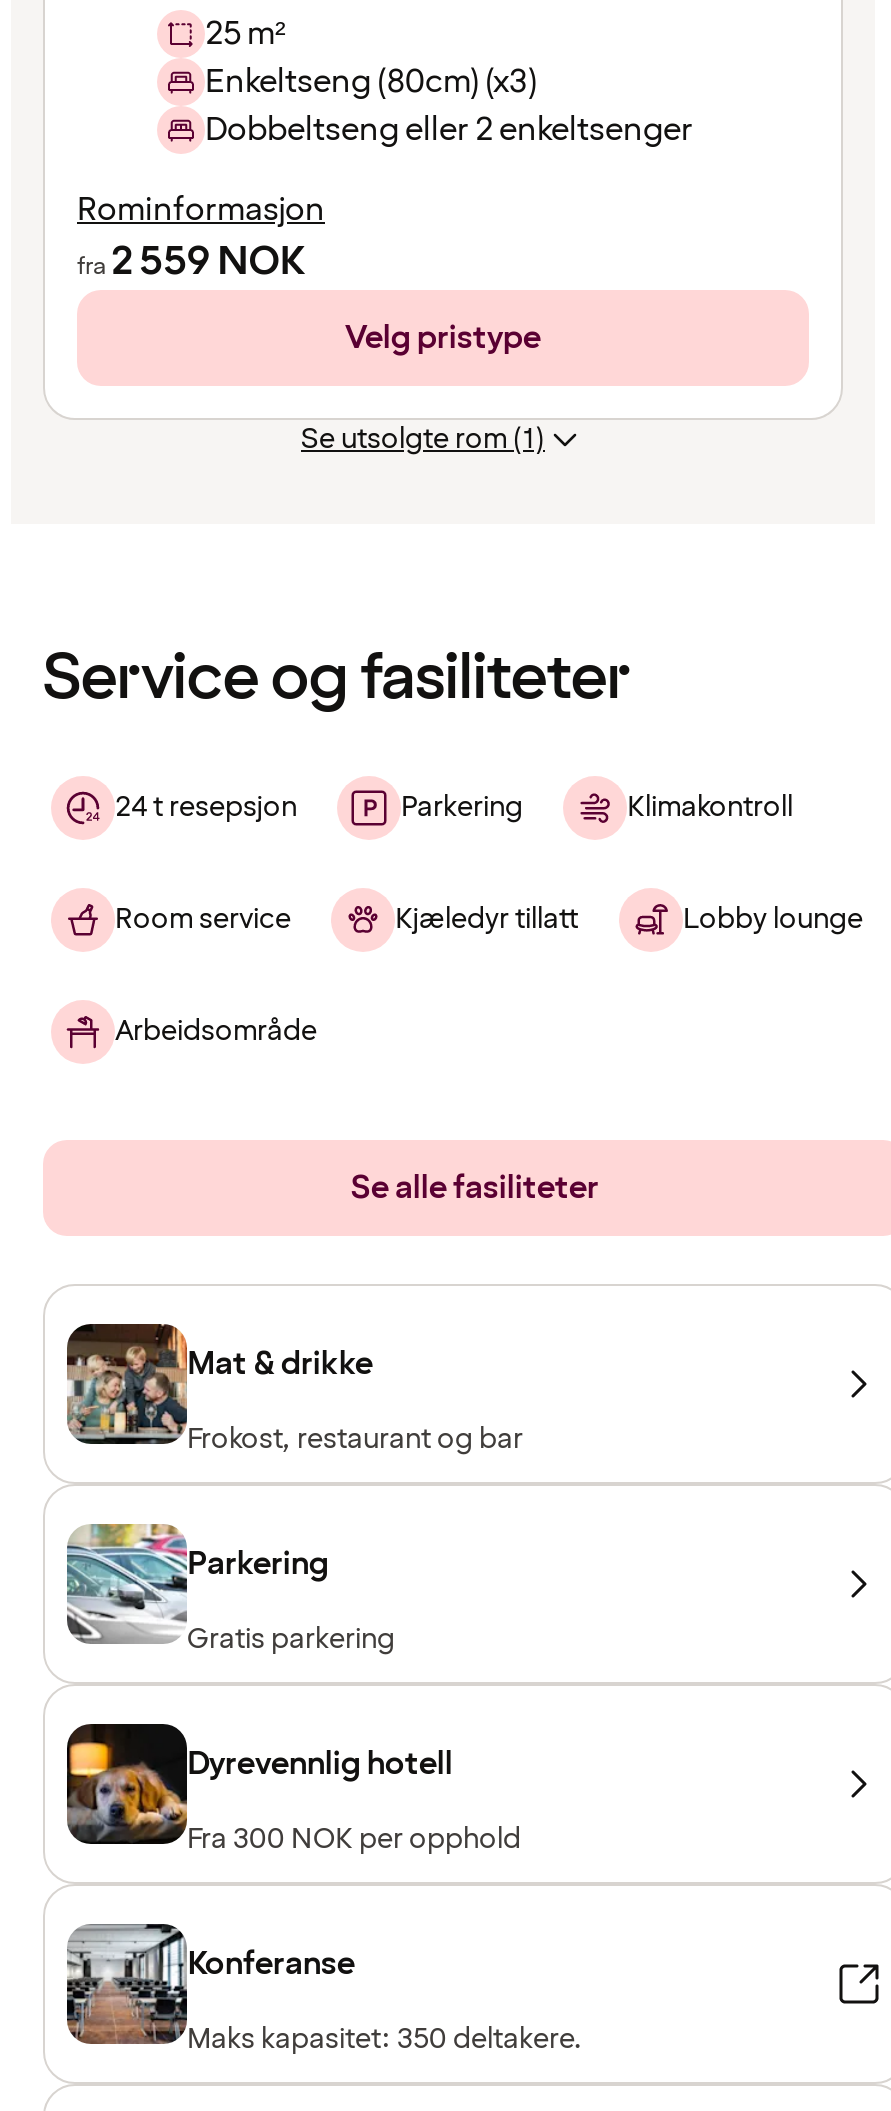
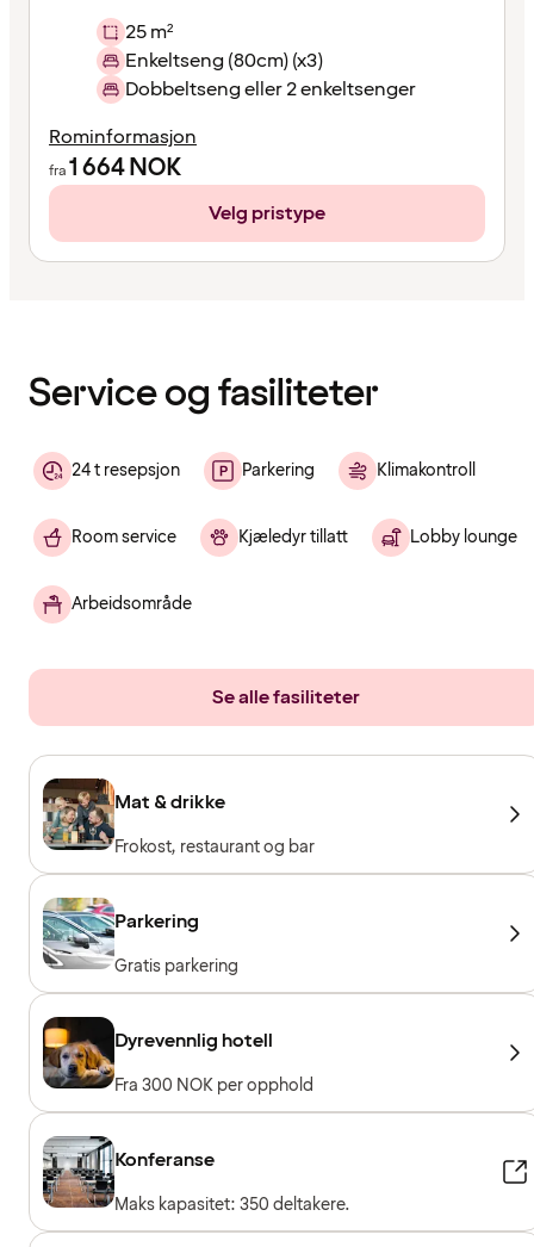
[77,233,305,289] fra2 559 NOK -> [49,152,181,185] fra1 664 NOK
[301,419,545,457] Se utsolgte rom (1) -> none

